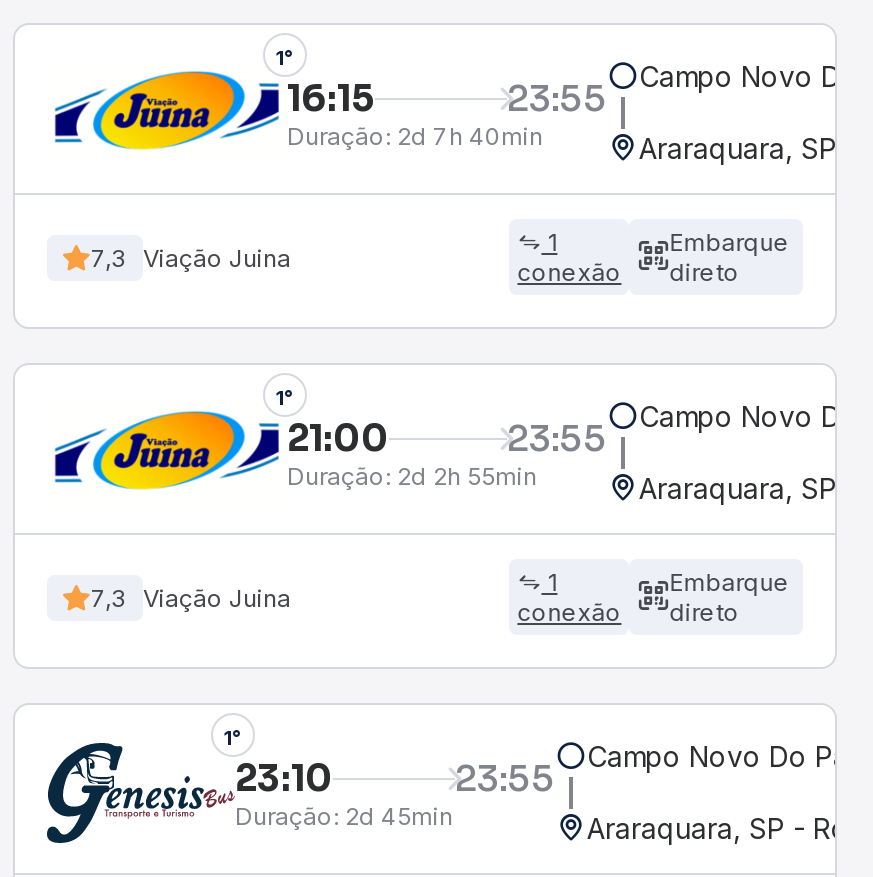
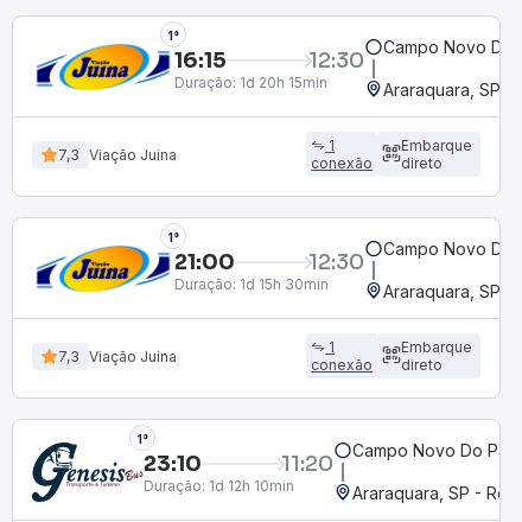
[507,76,607,120] 23:55 -> [308,47,364,73] 12:30
[287,120,543,150] Duração: 2d 7h 40min -> [174,73,327,91] Duração: 1d 20h 15min
[507,416,607,460] 23:55 -> [308,249,364,275] 12:30
[287,460,537,490] Duração: 2d 2h 55min -> [174,275,329,292] Duração: 1d 15h 30min
[235,756,555,830] 23:55 | Duração: 2d 45min -> [144,450,333,494] 11:20 | Duração: 1d 12h 10min

